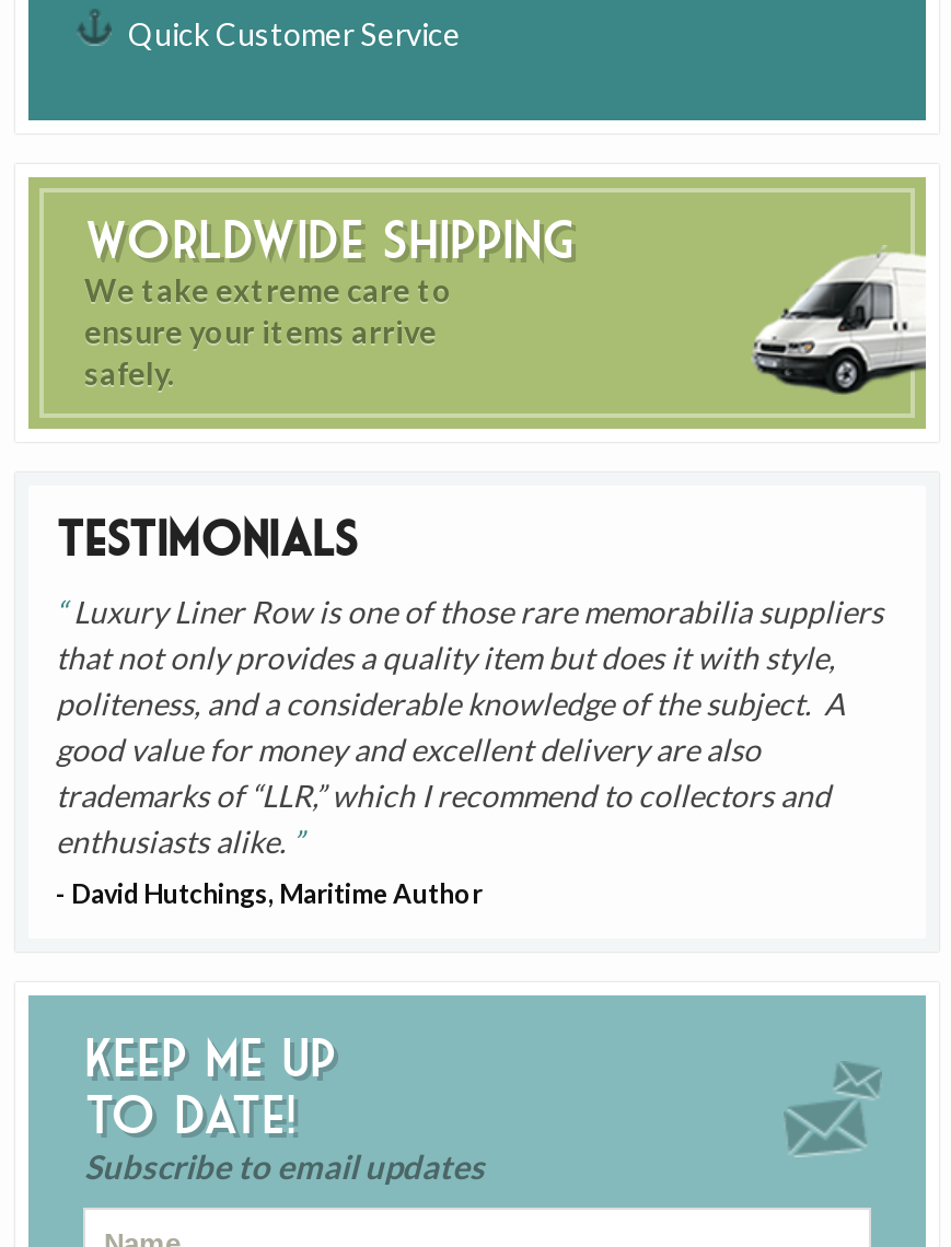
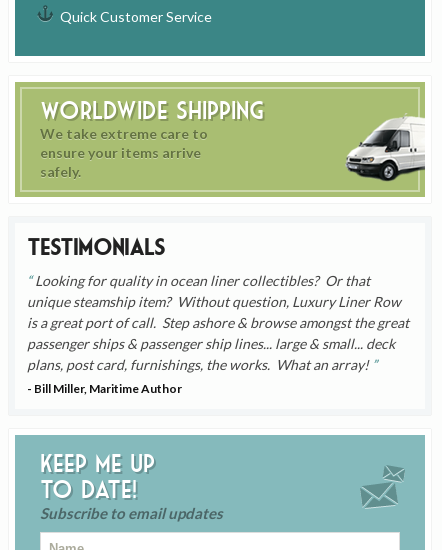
[56,594,883,910] Luxury Liner Row is one of those rare memorabilia suppliers | that not only provides a quality item but does it with style, | politeness, and a considerable knowledge of the subject. A | good value for money and excellent delivery are also | trademarks of “LLR,” which I recommend to collectors and | enthusiasts alike. | - David Hutchings, Maritime Author -> [27,272,409,396] Looking for quality in ocean liner collectibles? Or that | unique steamship item? Without question, Luxury Liner Row | is a great port of call. Step ashore & browse amongst the great | passenger ships & passenger ship lines... large & small... deck | plans, post card, furnishings, the works. What an array! | - Bill Miller, Maritime Author

